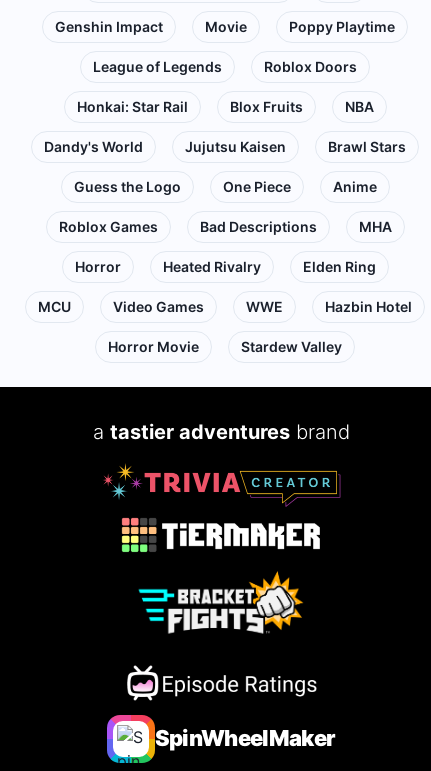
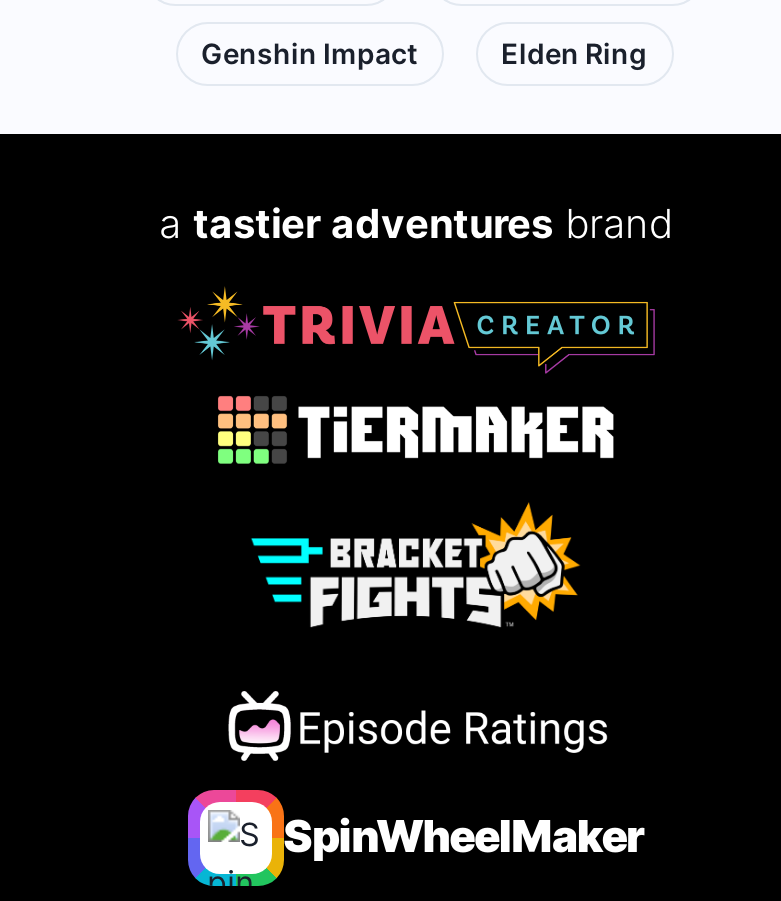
[44,18,406,275] Movie | Poppy Playtime | League of Legends | Roblox Doors | Honkai: Star Rail | Blox Fruits | NBA | Dandy's World | Jujutsu Kaisen | Brawl Stars | Guess the Logo | One Piece | Anime | Roblox Games | Bad Descriptions | MHA | Horror | Heated Rivalry -> none
[38,298,412,355] MCU | Video Games | WWE | Hazbin Hotel | Horror Movie | Stardew Valley -> none

